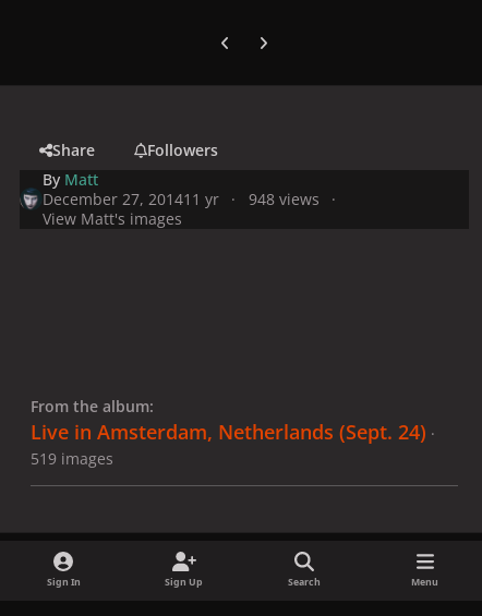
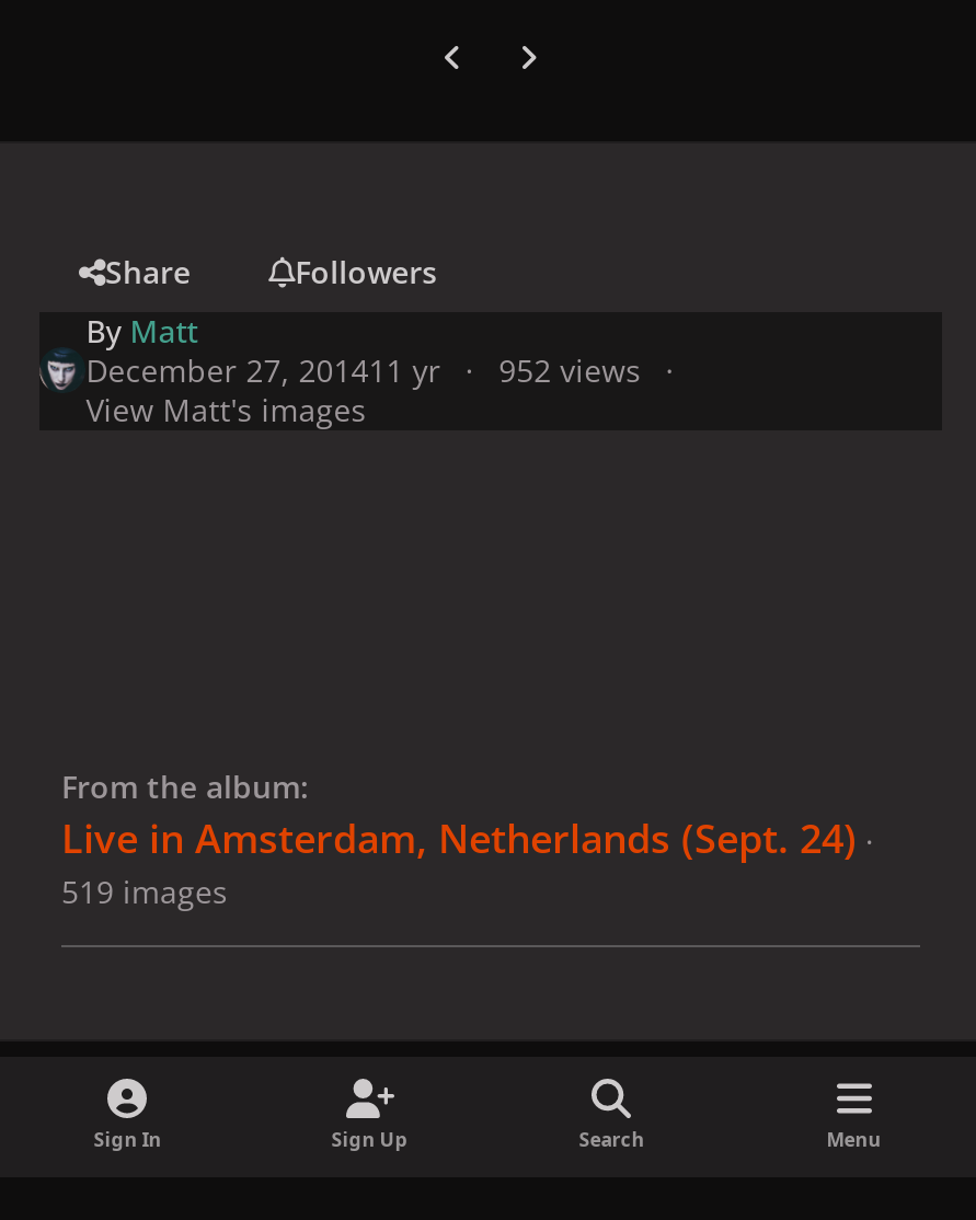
[43,188,319,209] December 27, 201411 yr 948 views -> [86,348,641,390] December 27, 201411 yr 952 views

